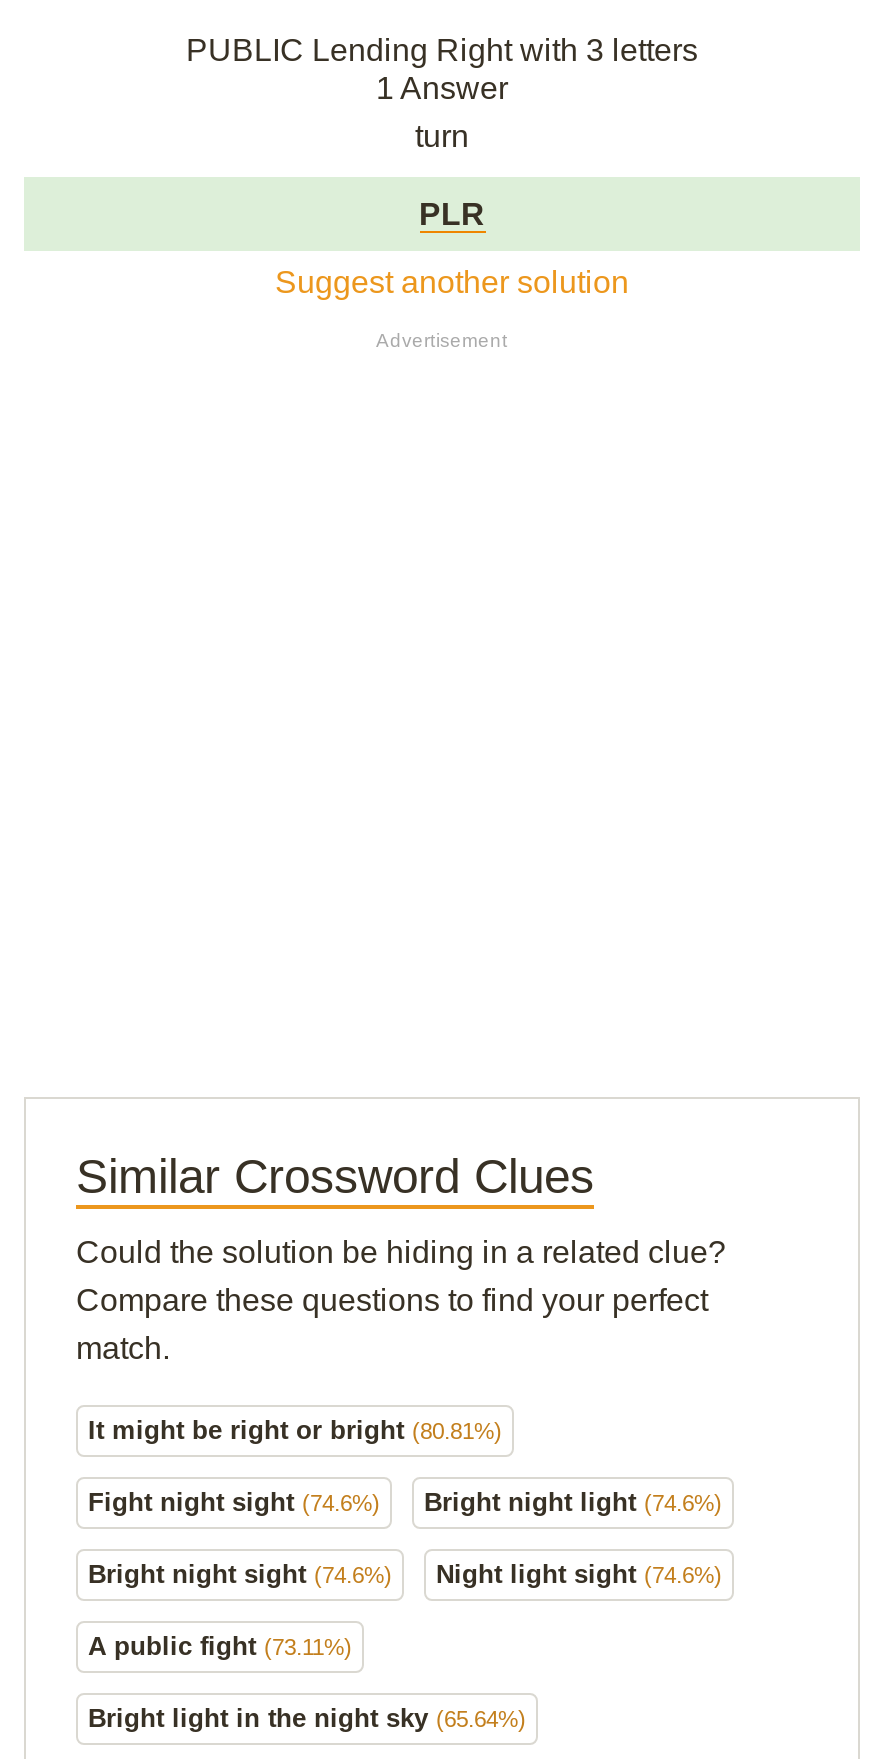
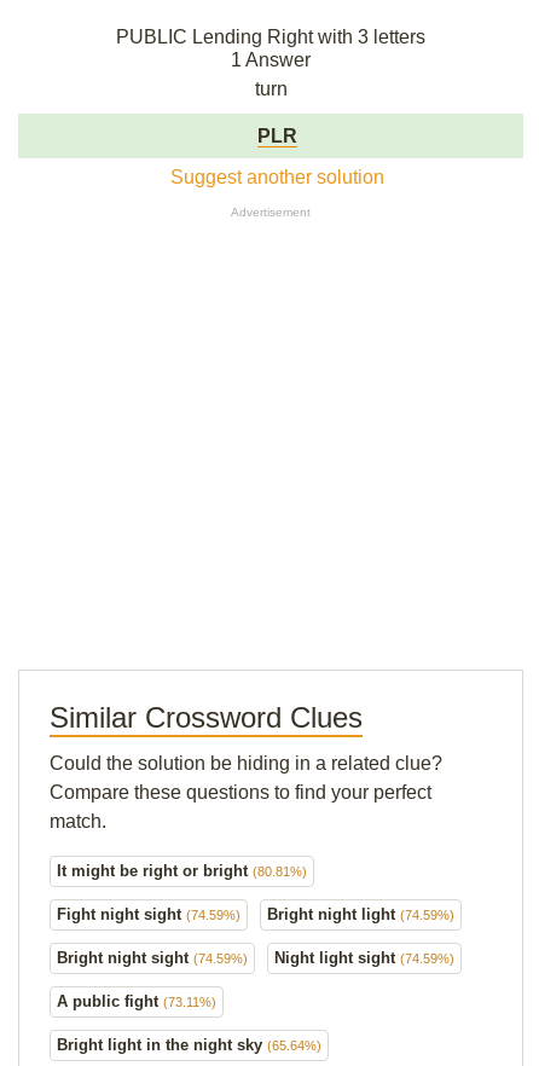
[88,1486,380,1516] Fight night sight (74.6%) -> [57,905,240,923] Fight night sight (74.59%)
[424,1486,722,1516] Bright night light (74.6%) -> [267,905,454,923] Bright night light (74.59%)
[88,1558,392,1588] Bright night sight (74.6%) -> [57,948,248,966] Bright night sight (74.59%)
[436,1558,722,1588] Night light sight (74.6%) -> [274,948,454,966] Night light sight (74.59%)

